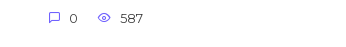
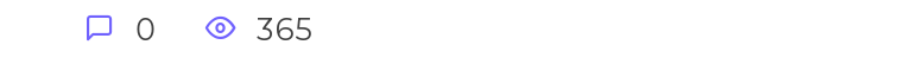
[120,11,143,26] 587 -> [257,11,311,46] 365

